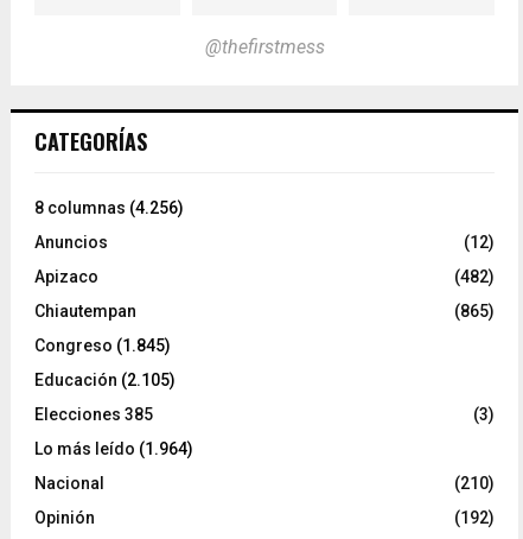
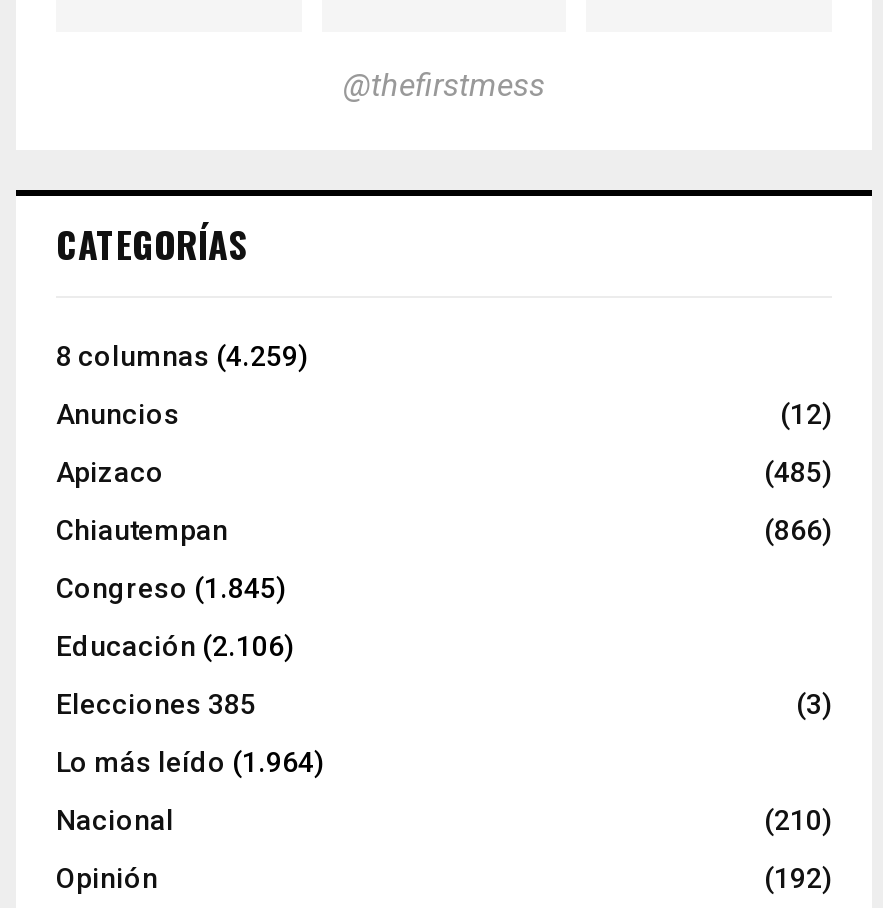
[34,198,184,217] 8 columnas (4.256) -> [56,340,308,372] 8 columnas (4.259)
[454,267,495,286] (482) -> [764,456,832,488] (485)
[454,302,495,321] (865) -> [764,514,832,546] (866)
[34,371,176,390] Educación (2.105) -> [56,630,294,662] Educación (2.106)

